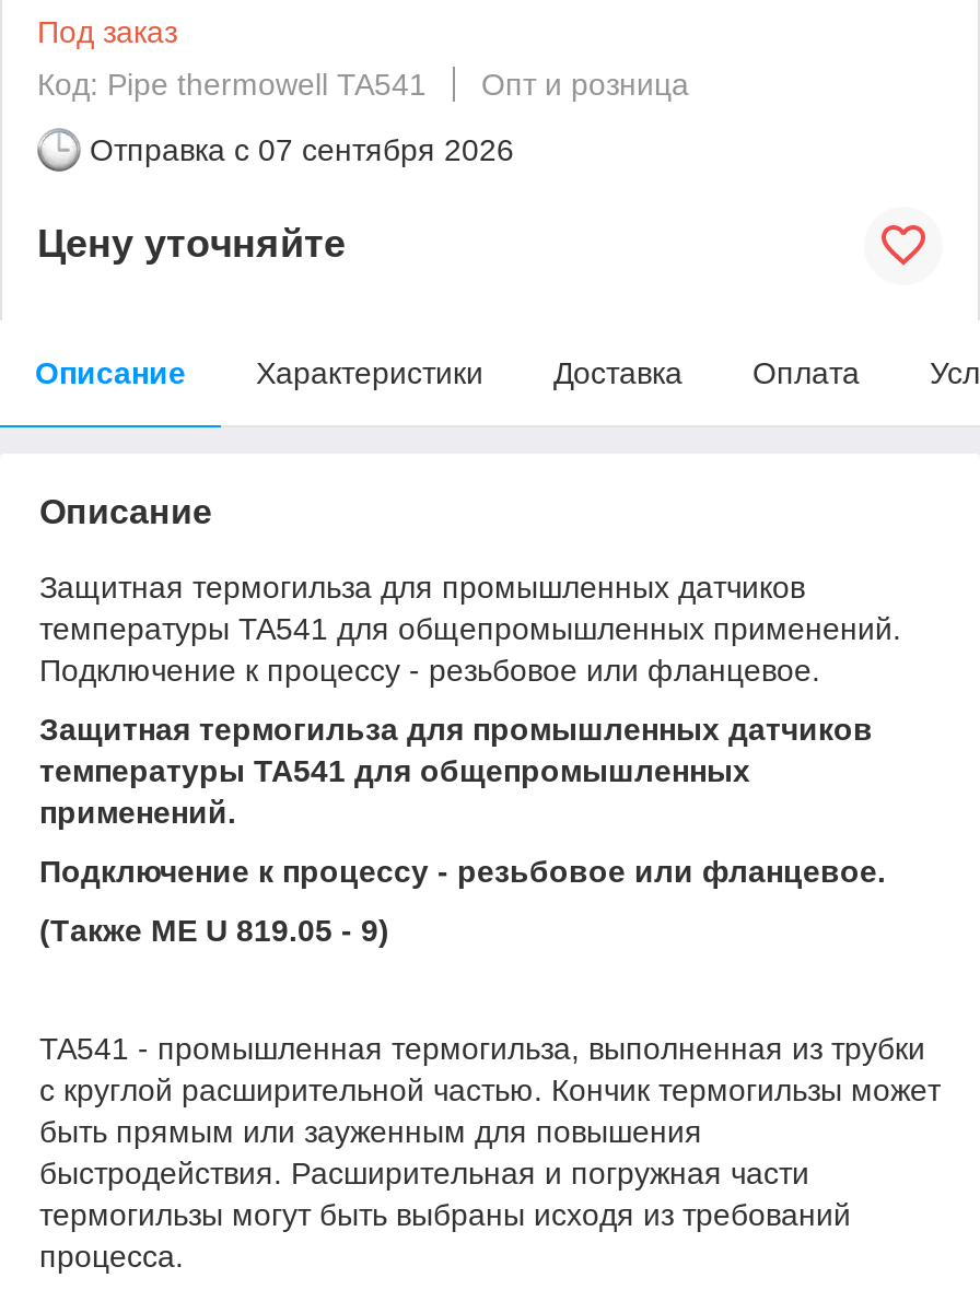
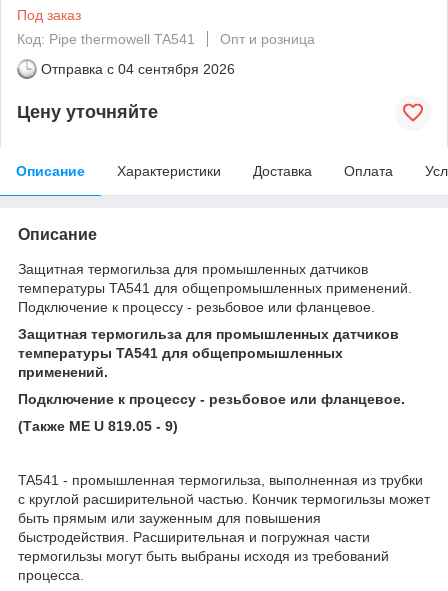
[90,132,514,167] Отправка с 07 сентября 2026 -> [41,61,235,77] Отправка с 04 сентября 2026

